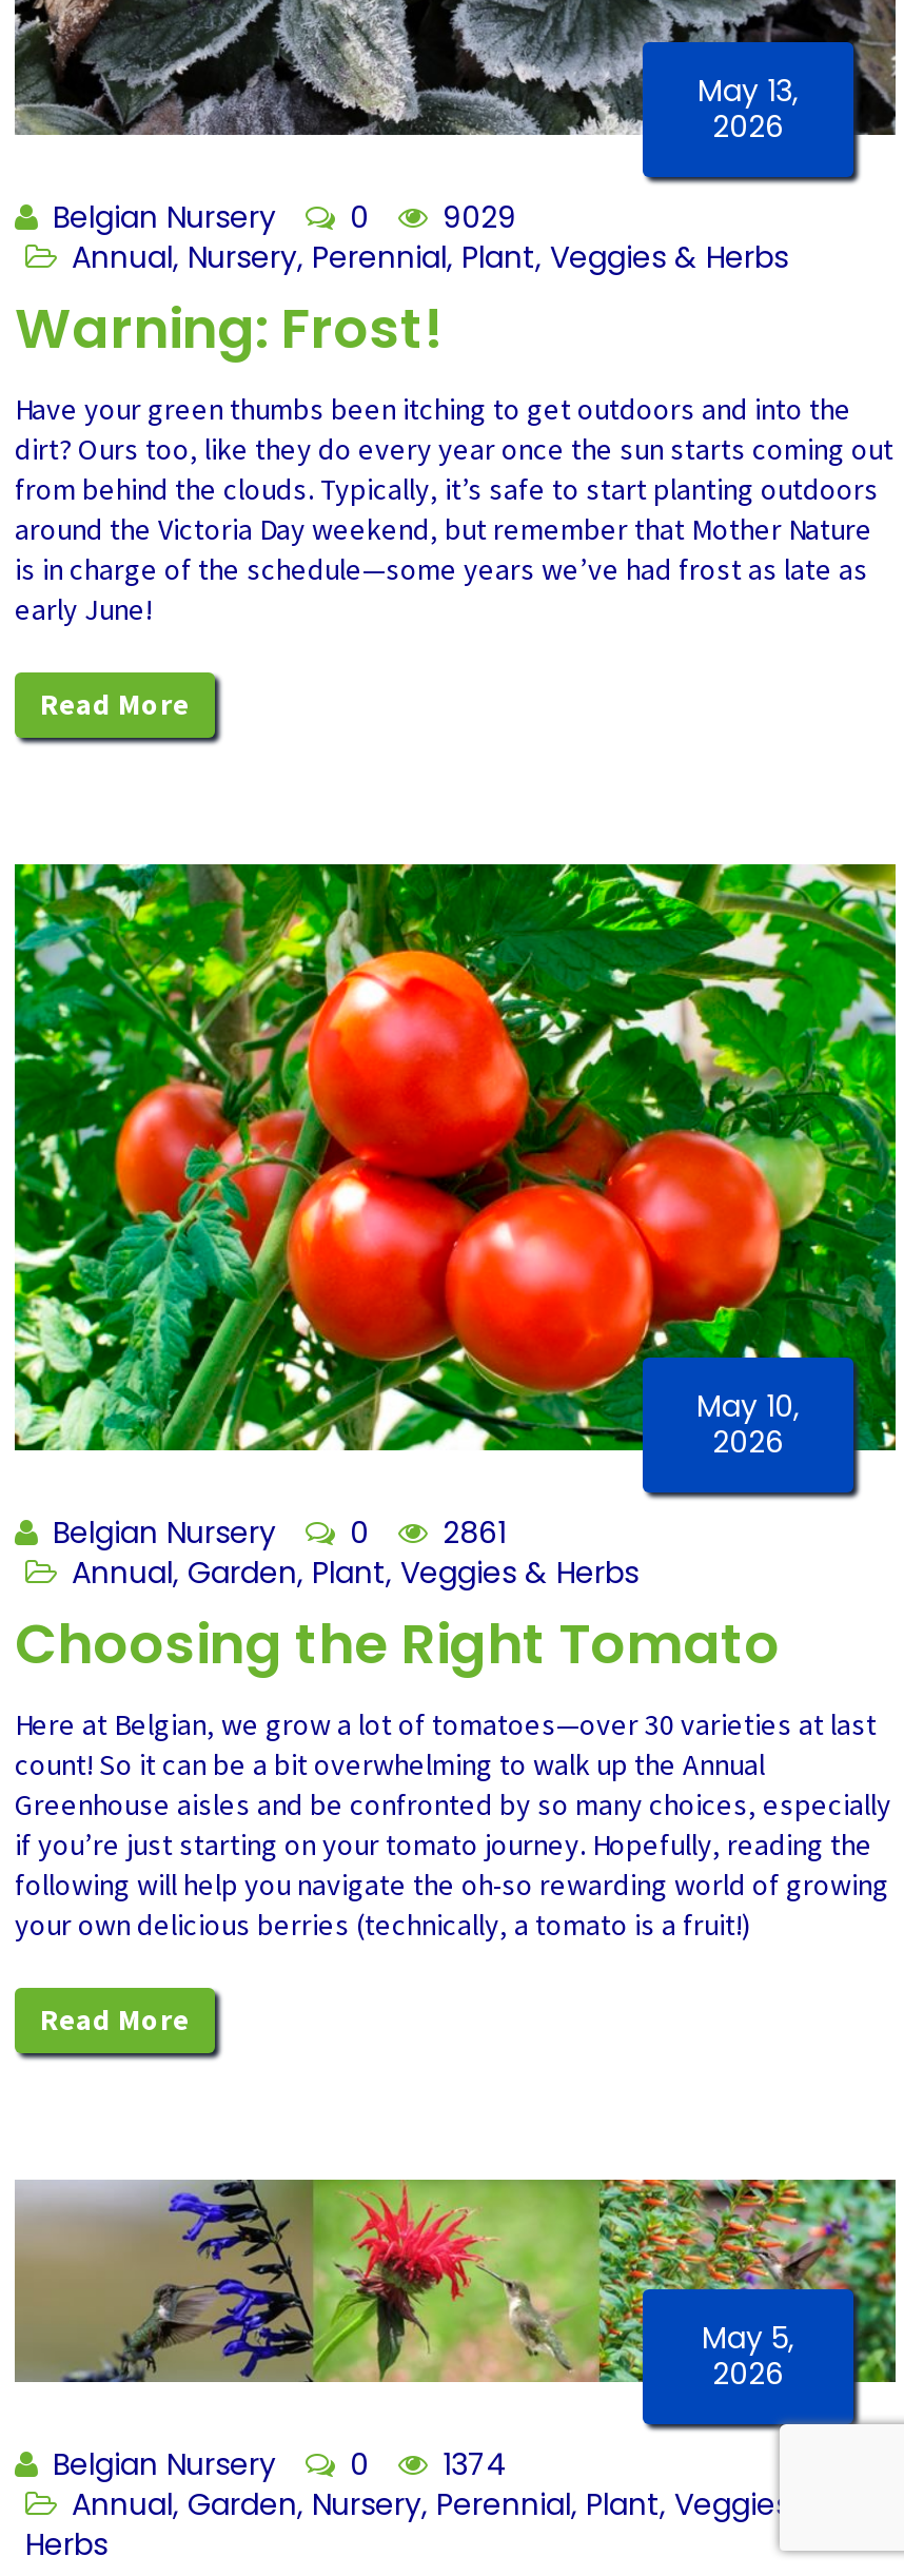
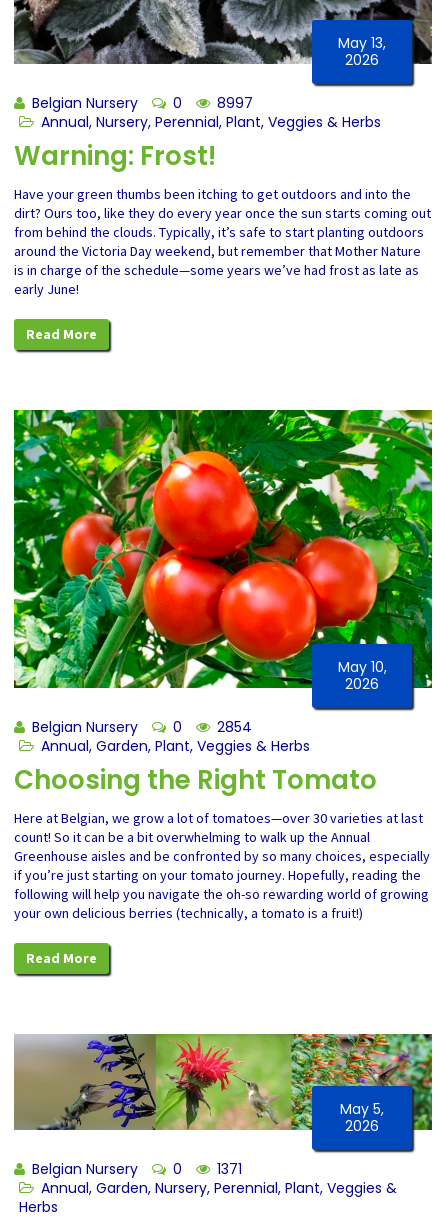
[44,195,516,237] Belgian Nursery 0 9029 -> [28,93,253,113] Belgian Nursery 0 8997
[44,1512,506,1554] Belgian Nursery 0 2861 -> [28,717,252,737] Belgian Nursery 0 2854
[44,2443,508,2485] Belgian Nursery 0 1374 -> [28,1159,242,1179] Belgian Nursery 0 1371

